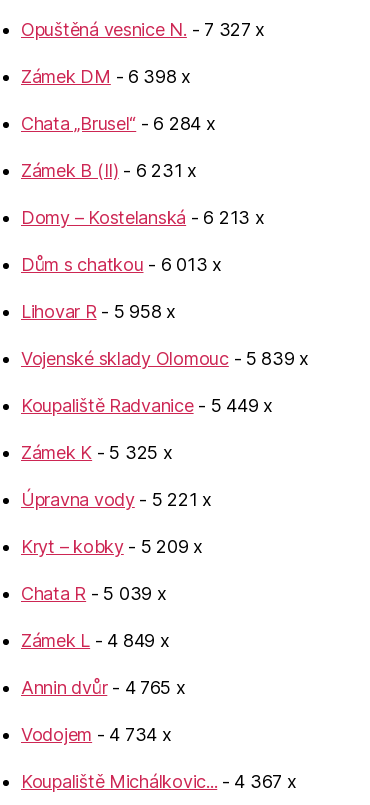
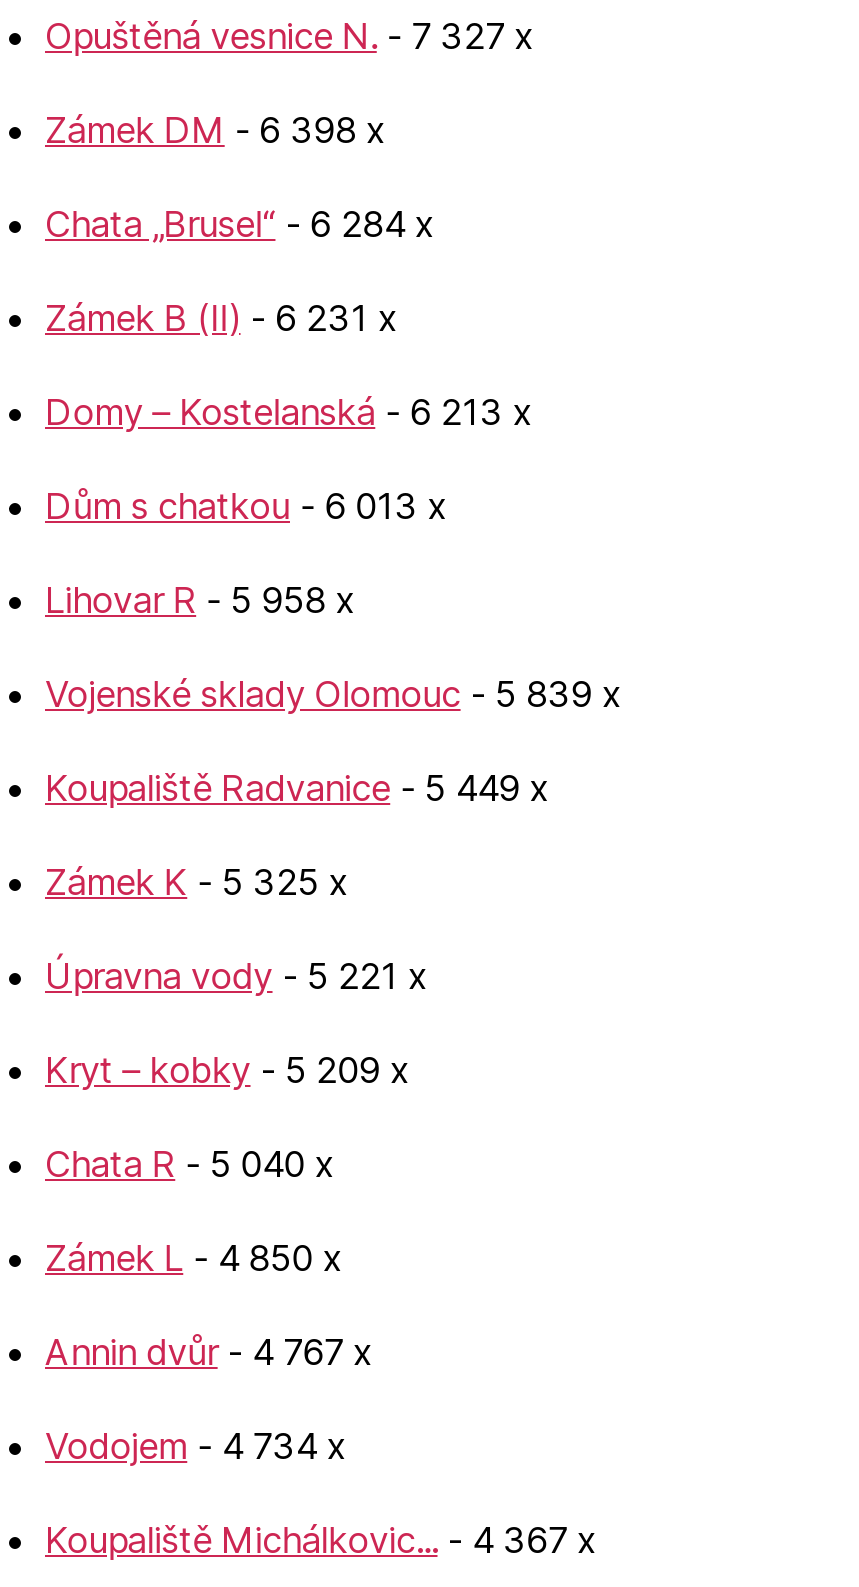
[21,583,166,604] Chata R - 5 039 x -> [45,1143,334,1185] Chata R - 5 040 x
[21,630,169,651] Zámek L - 4 849 x -> [45,1237,342,1279] Zámek L - 4 850 x
[21,677,186,698] Annin dvůr - 4 765 x -> [45,1331,372,1373] Annin dvůr - 4 767 x

